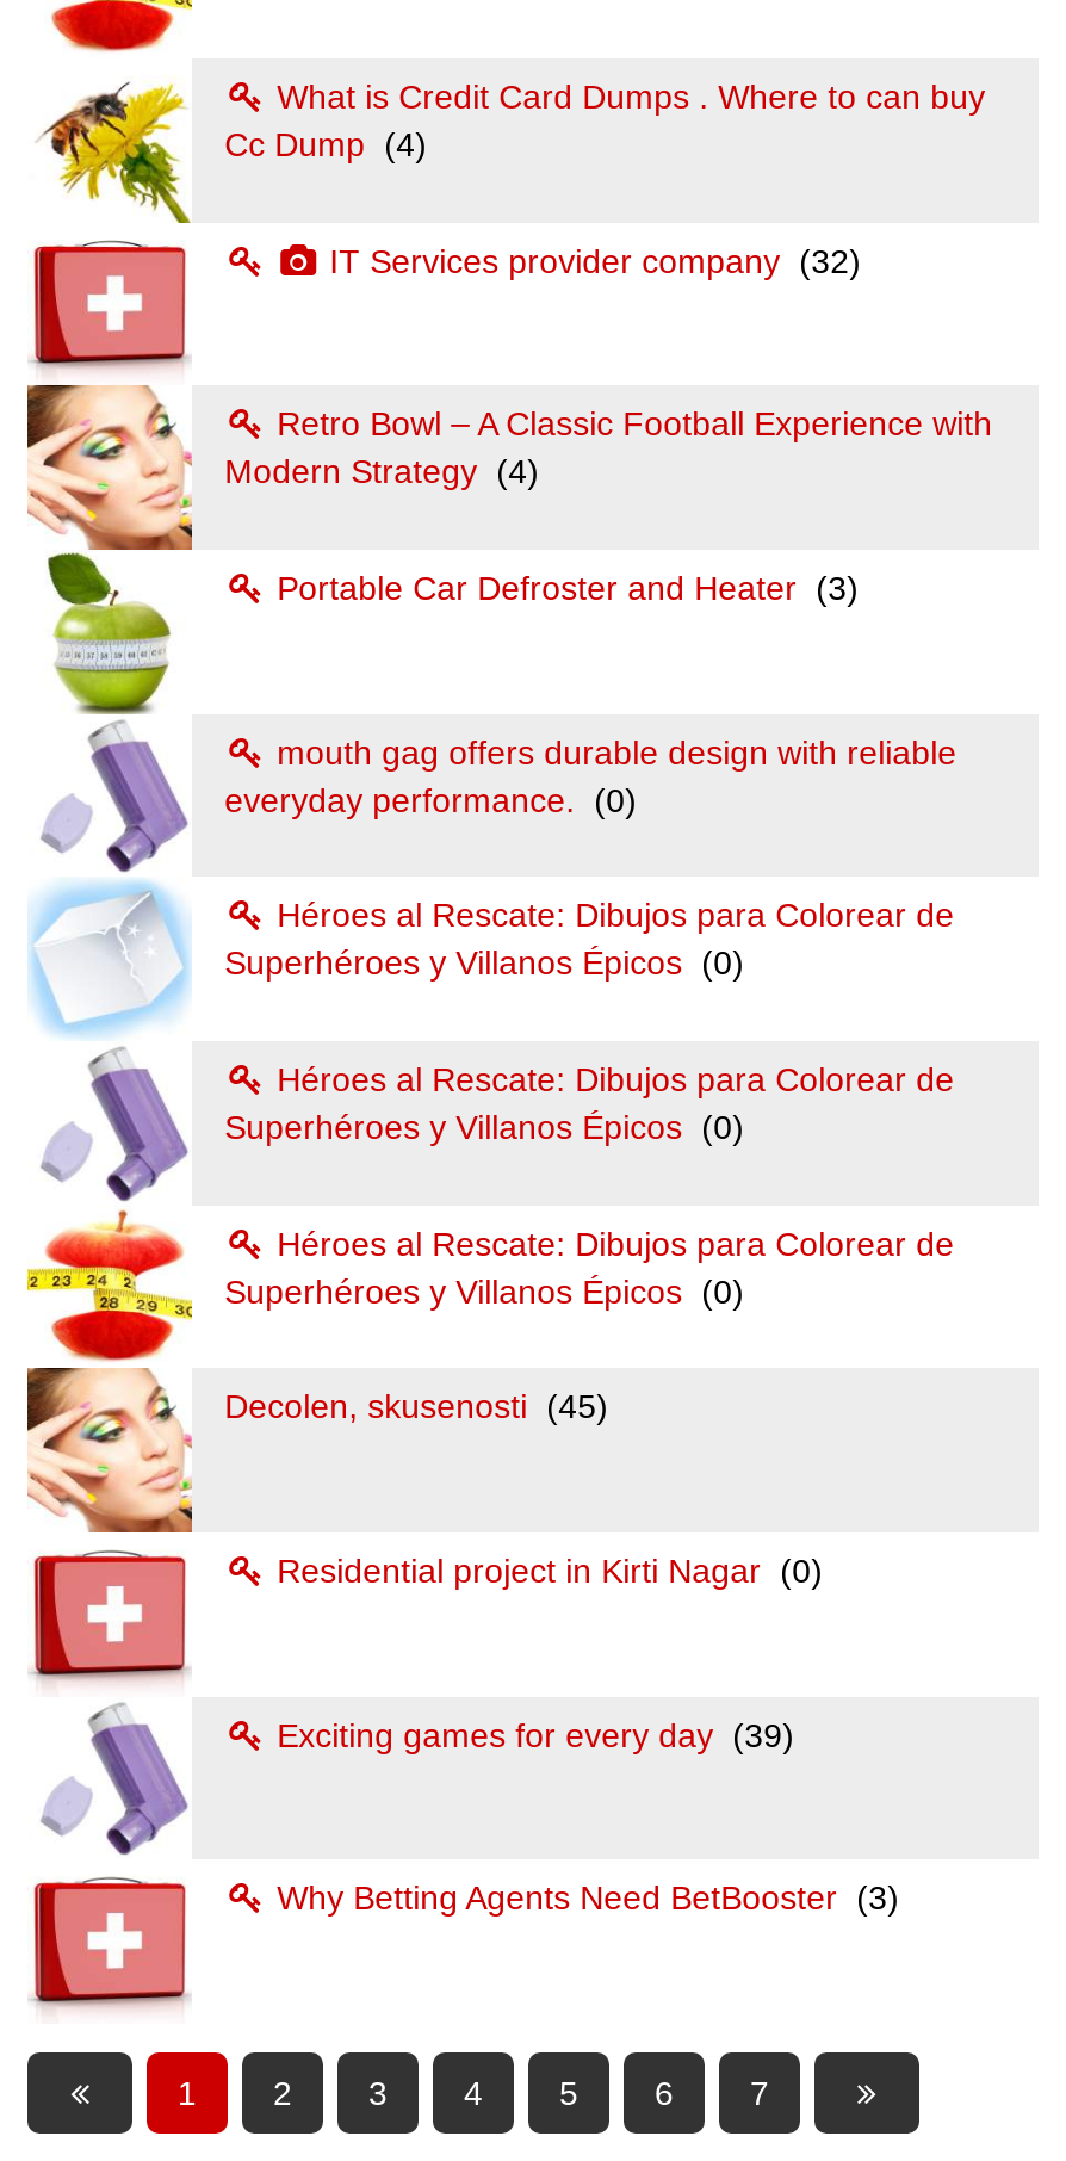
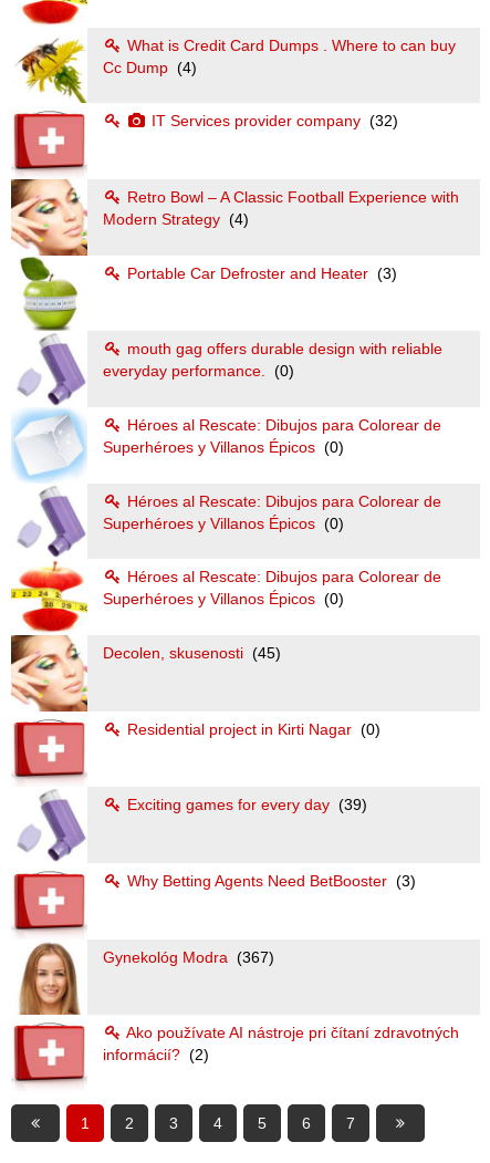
none -> [19,943,274,1016] [image] | Gynekológ Modra (367)
none -> [103,1024,459,1064] Ako používate AI nástroje pri čítaní zdravotných | informácií? (2)

